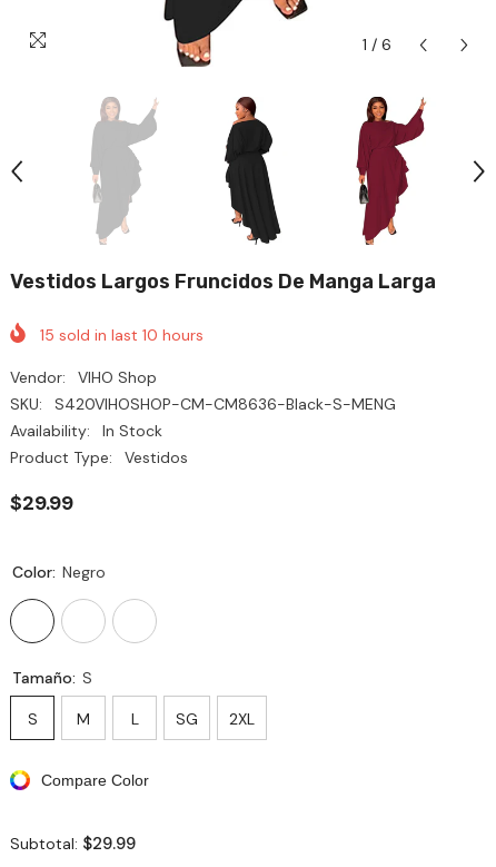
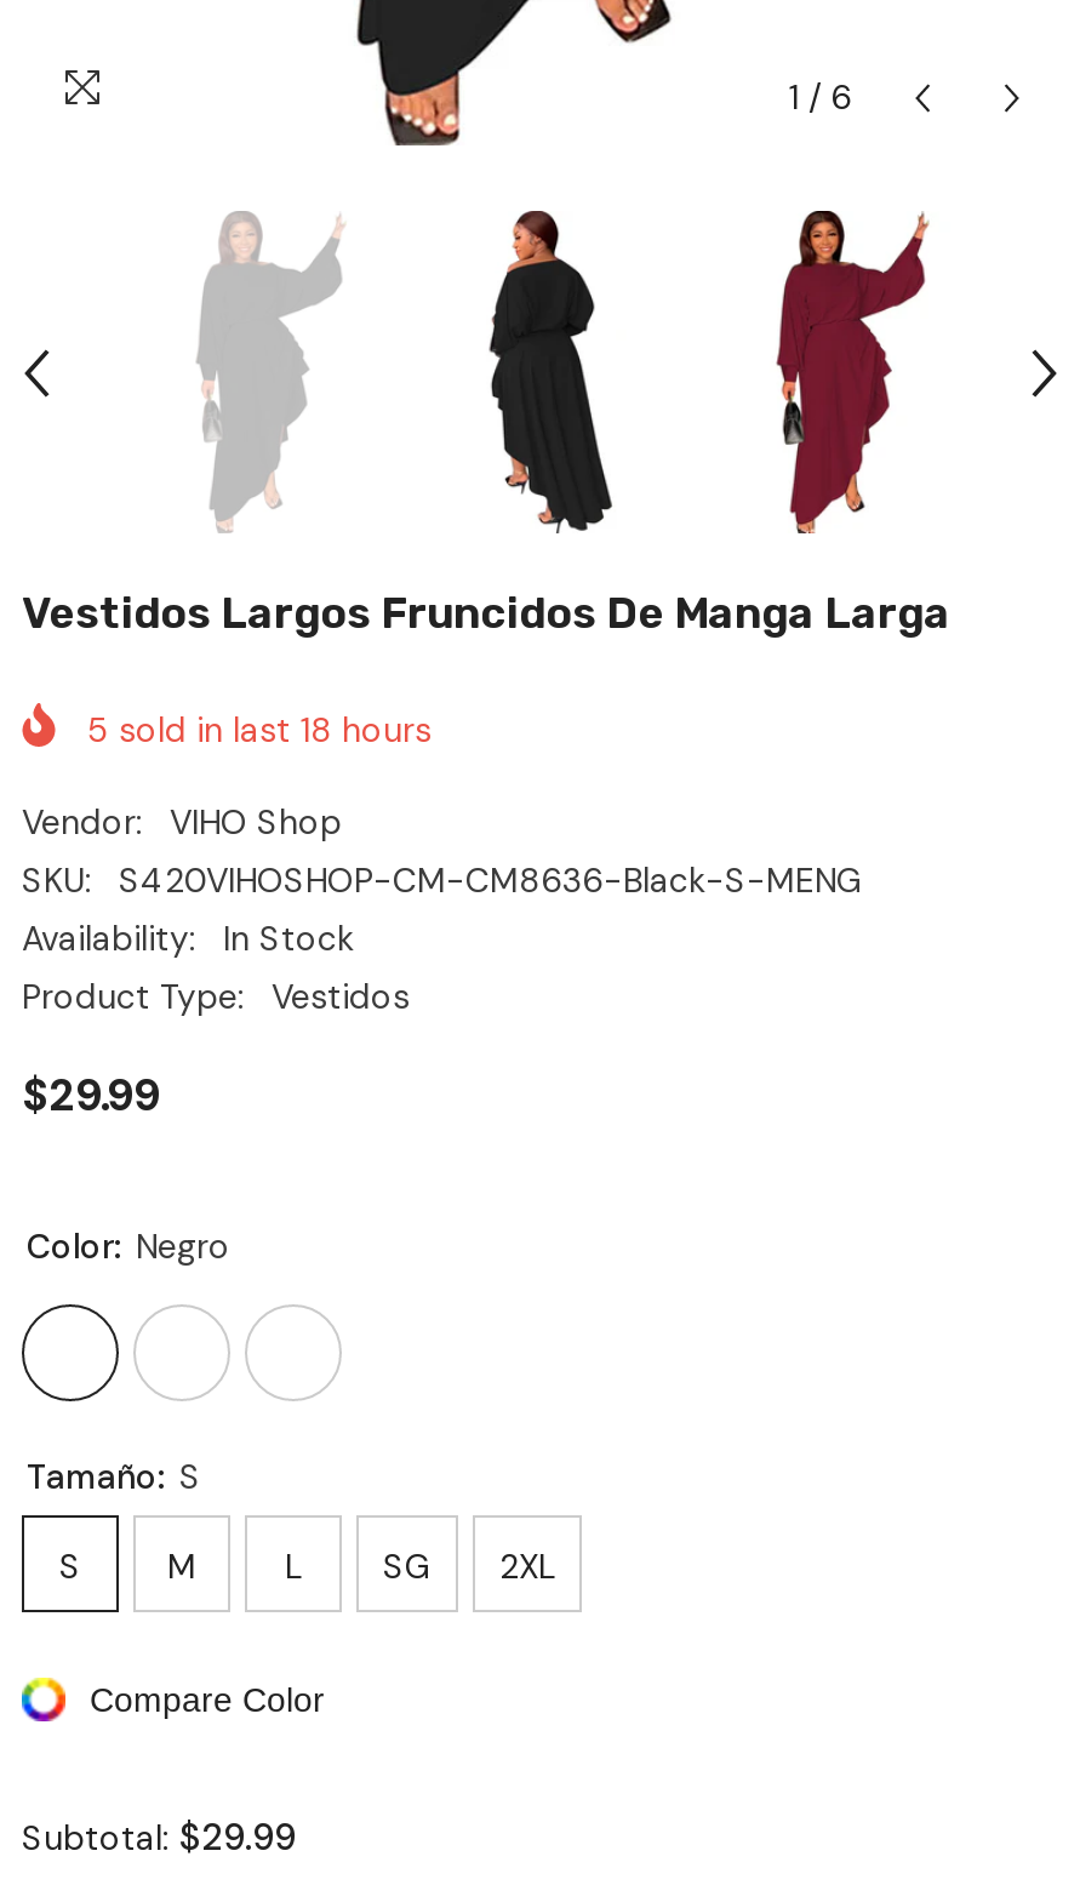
[40,325,204,345] 15 sold in last 10 hours -> [87,708,432,752] 5 sold in last 18 hours

